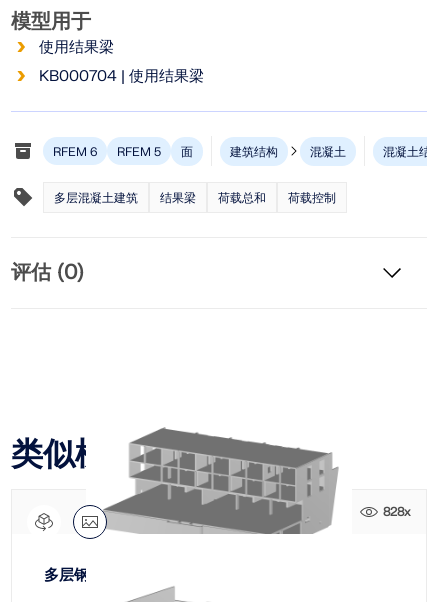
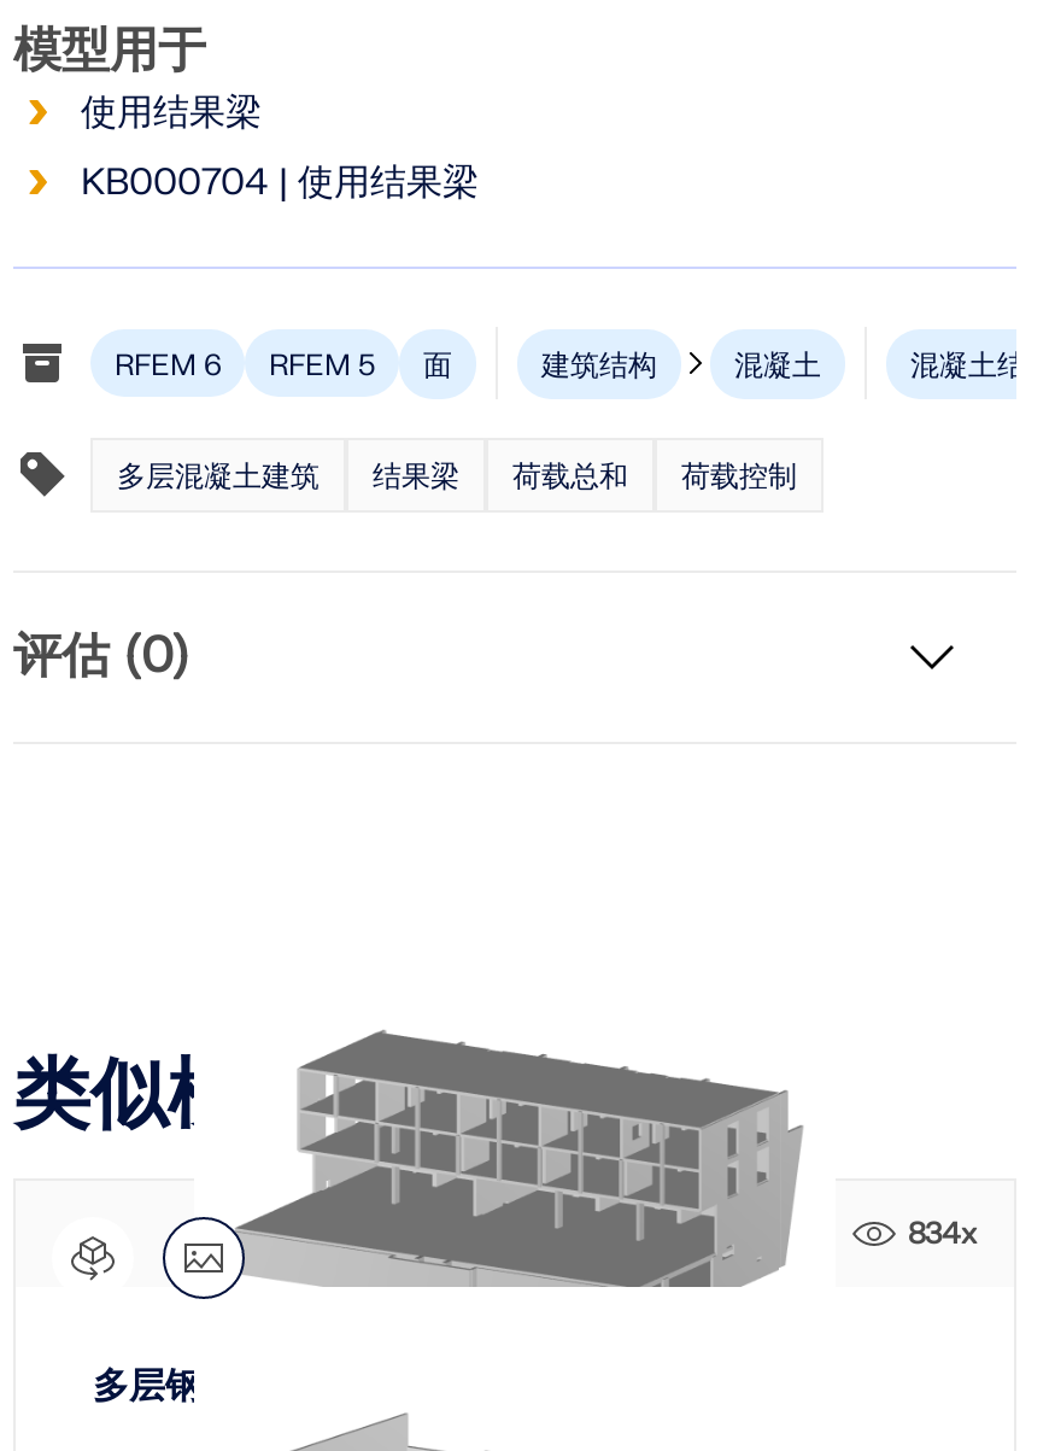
[383,504,410,520] 828x -> [908,1215,975,1253] 834x

